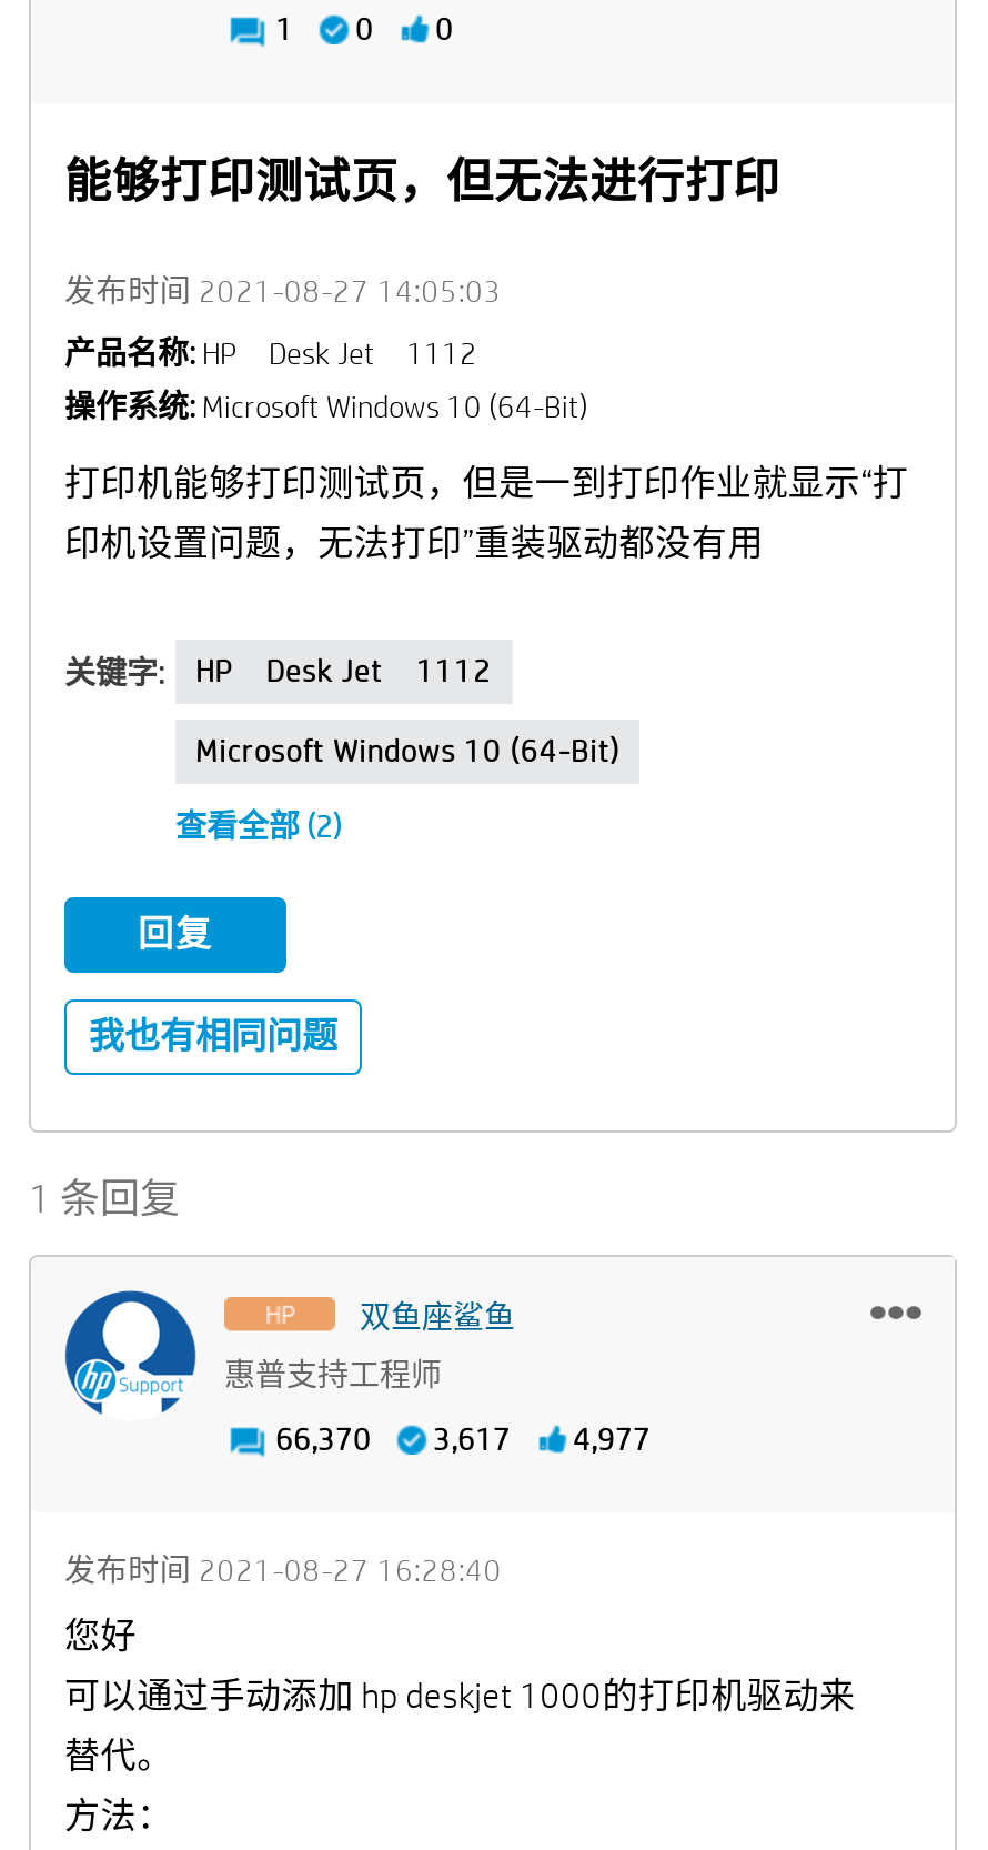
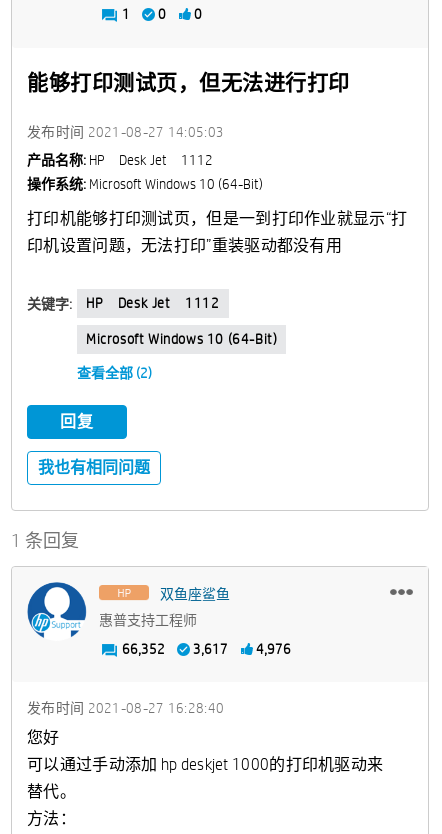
[275,1419,377,1459] 66,370 -> [122,640,168,658] 66,352
[573,1419,651,1459] 4,977 -> [256,640,291,658] 4,976

